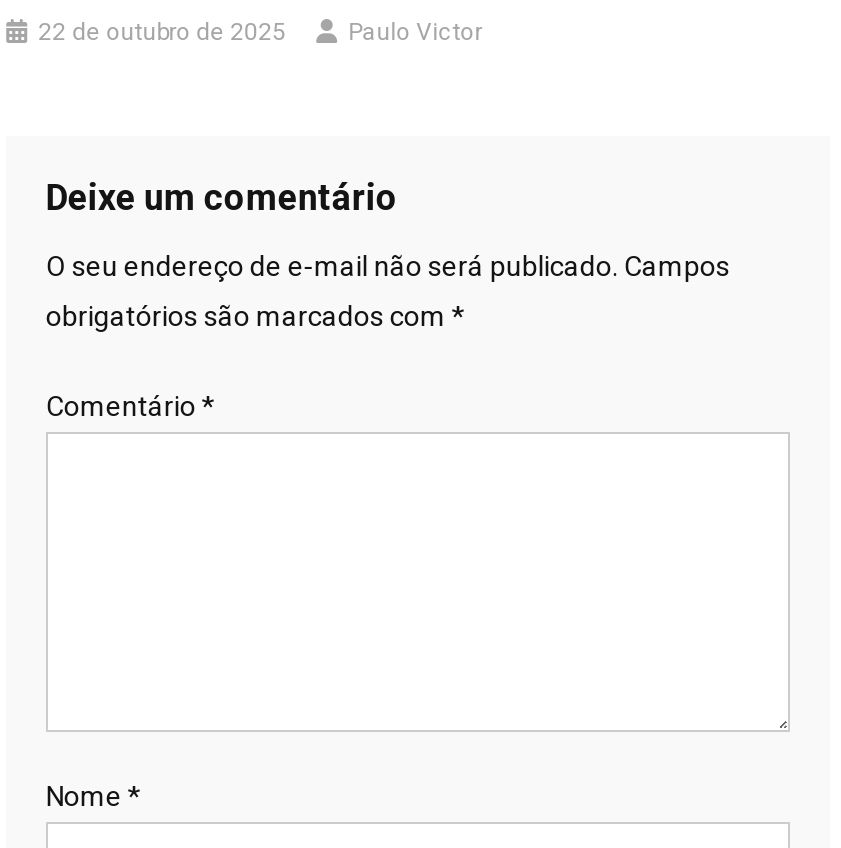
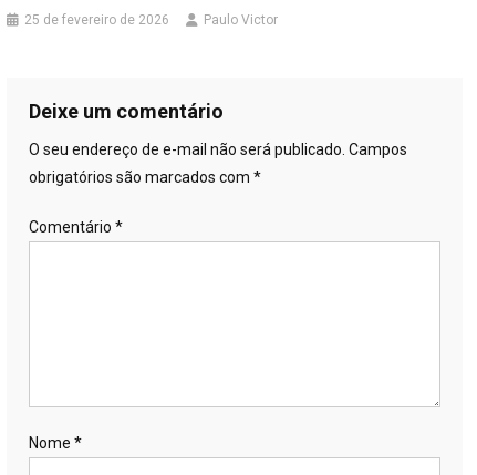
[38,19,286,47] 22 de outubro de 2025 -> [24,13,169,28] 25 de fevereiro de 2026

